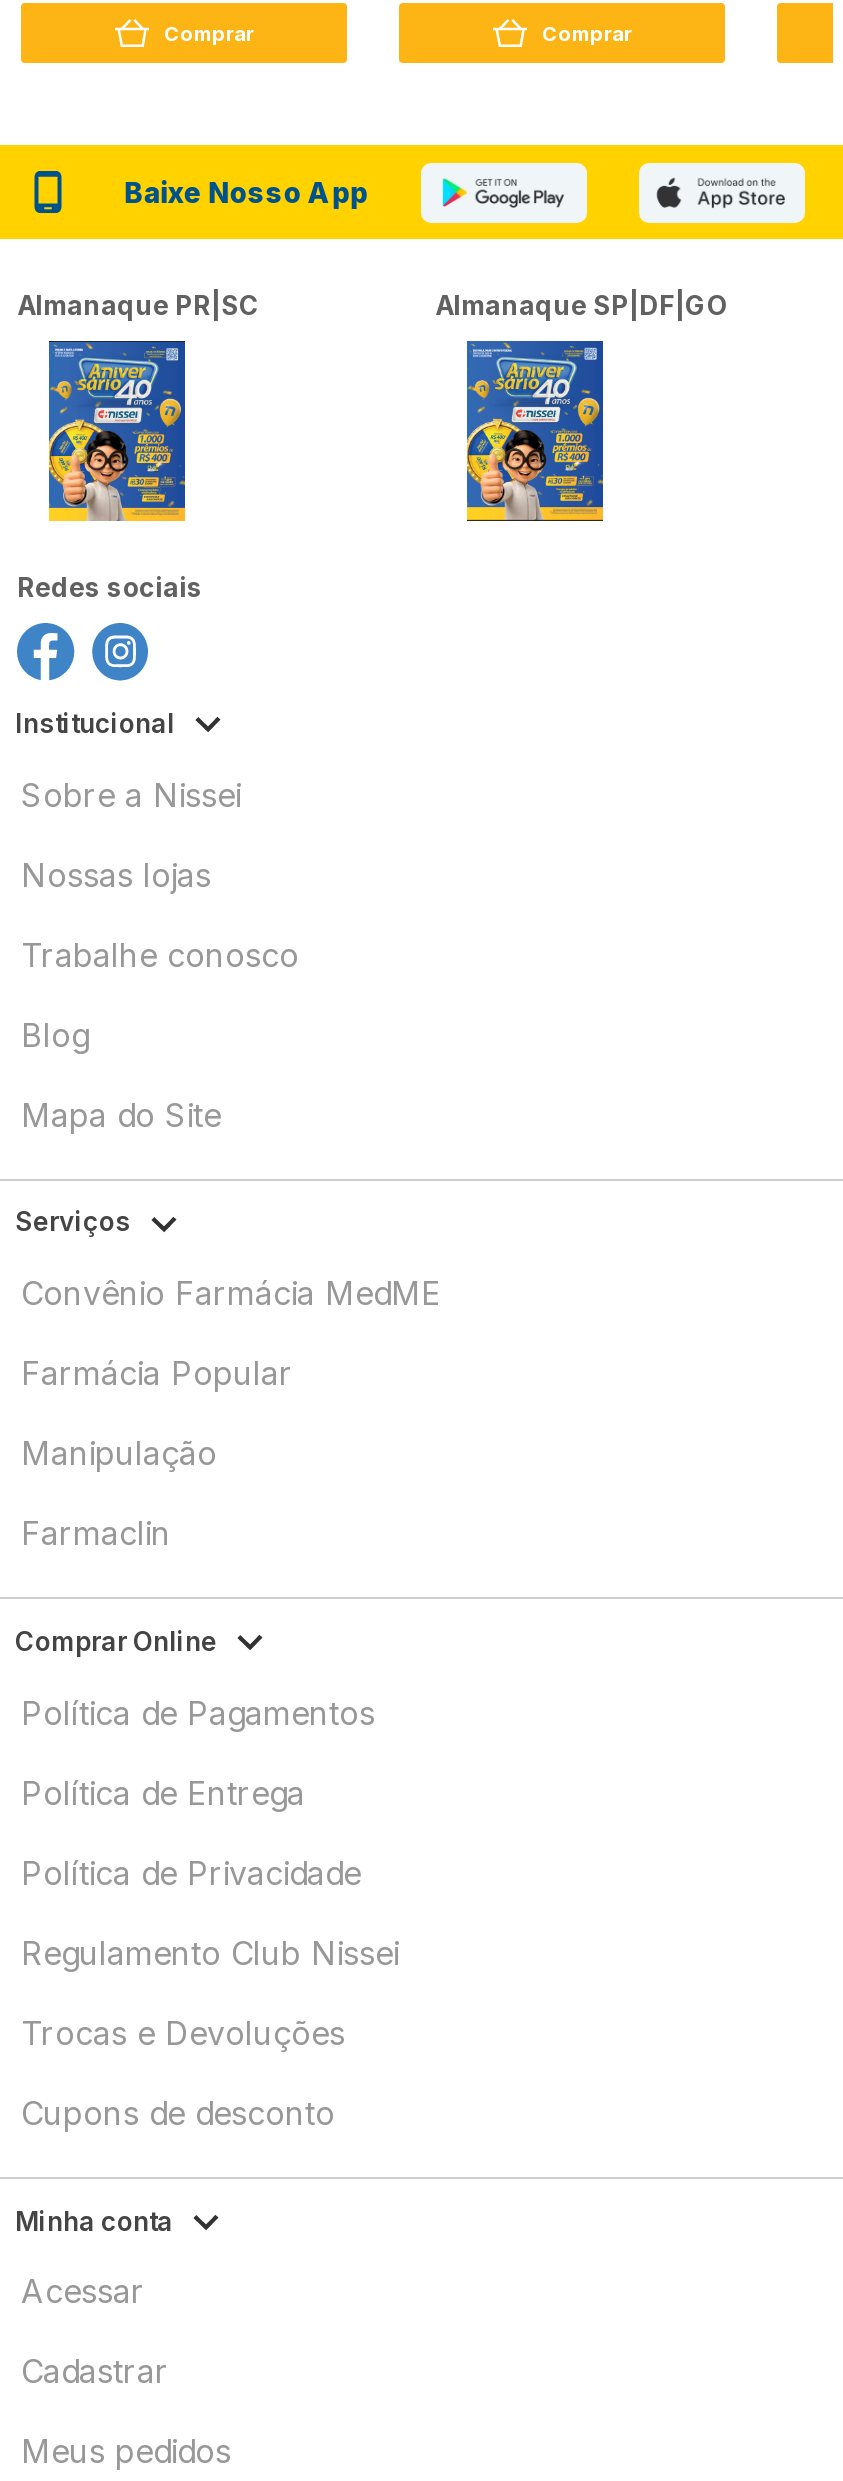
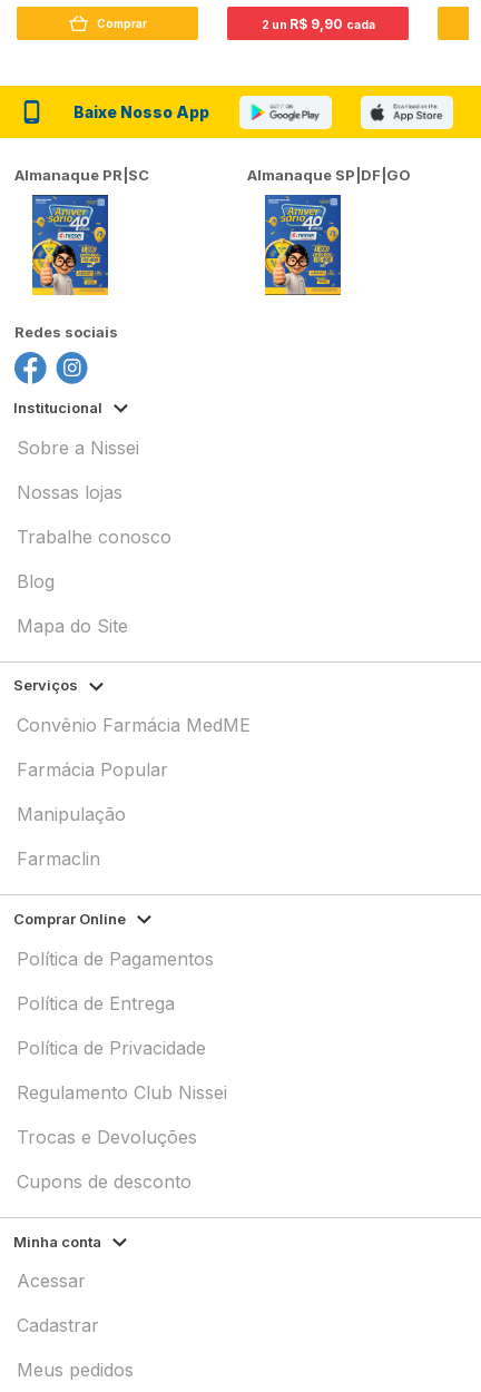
[542,20,632,44] Comprar -> [261,16,375,32] 2 un R$ 9,90 cada

